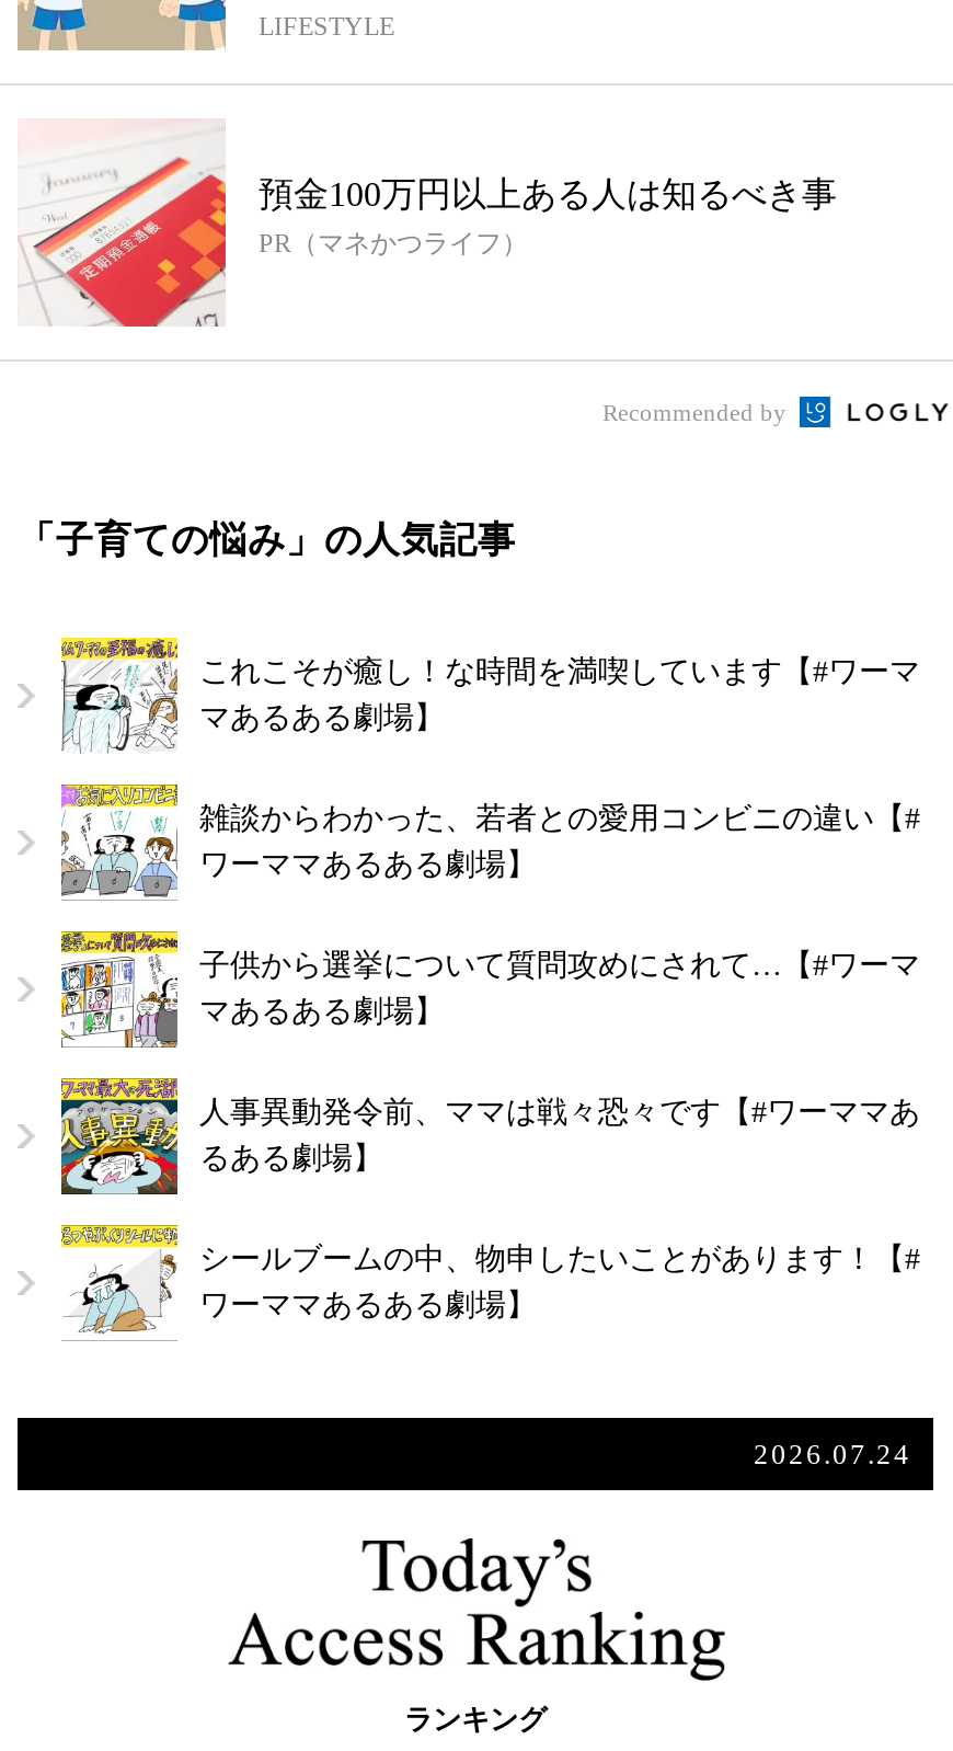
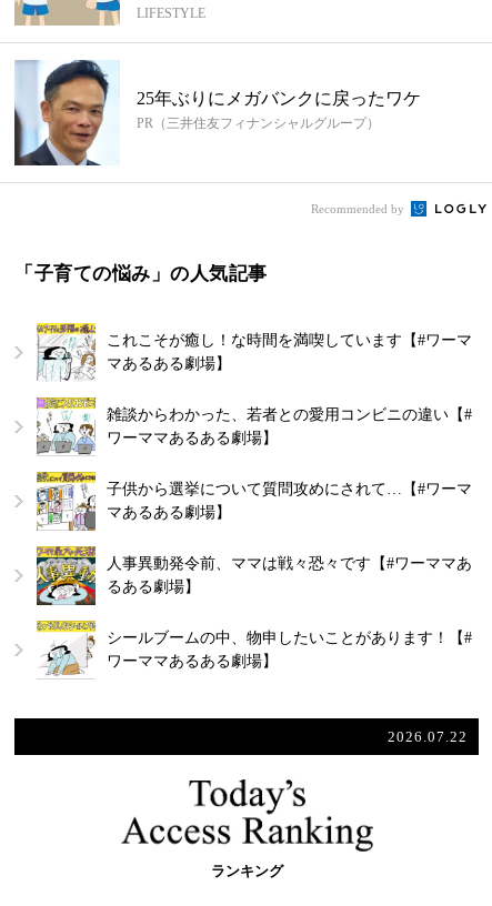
[18,118,837,329] [image] | 預金100万円以上ある人は知るべき事 | PR（マネかつライフ） -> [13,59,421,167] [image] | 25年ぶりにメガバンクに戻ったワケ | PR（三井住友フィナンシャルグループ）
[754,1437,911,1469] 2026.07.24 -> [388,728,468,744] 2026.07.22

